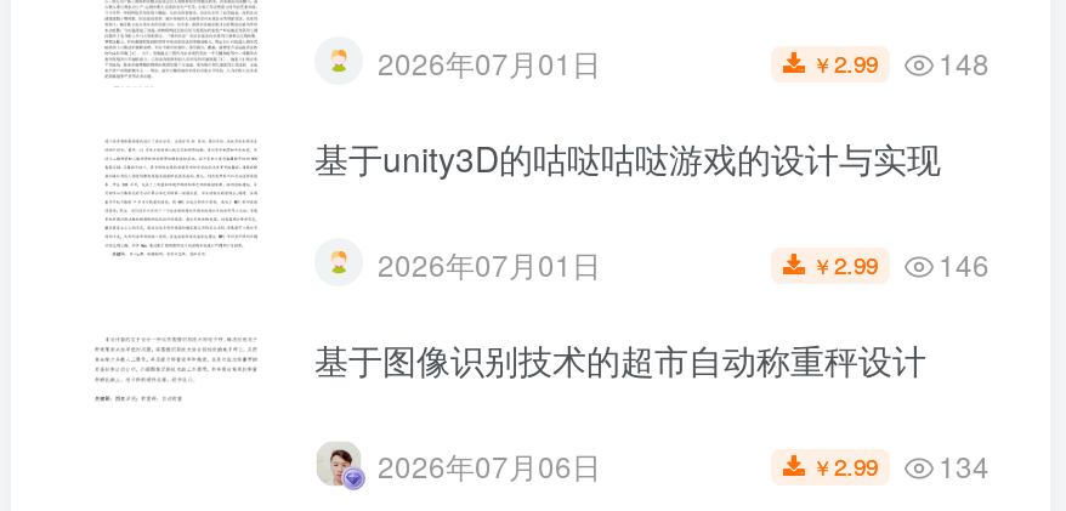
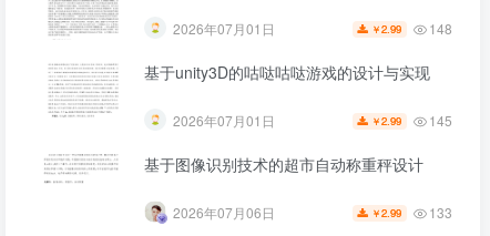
[812,243,990,284] ￥2.99 146 -> [371,111,452,130] ￥2.99 145
[812,444,990,486] ￥2.99 134 -> [371,203,452,222] ￥2.99 133

